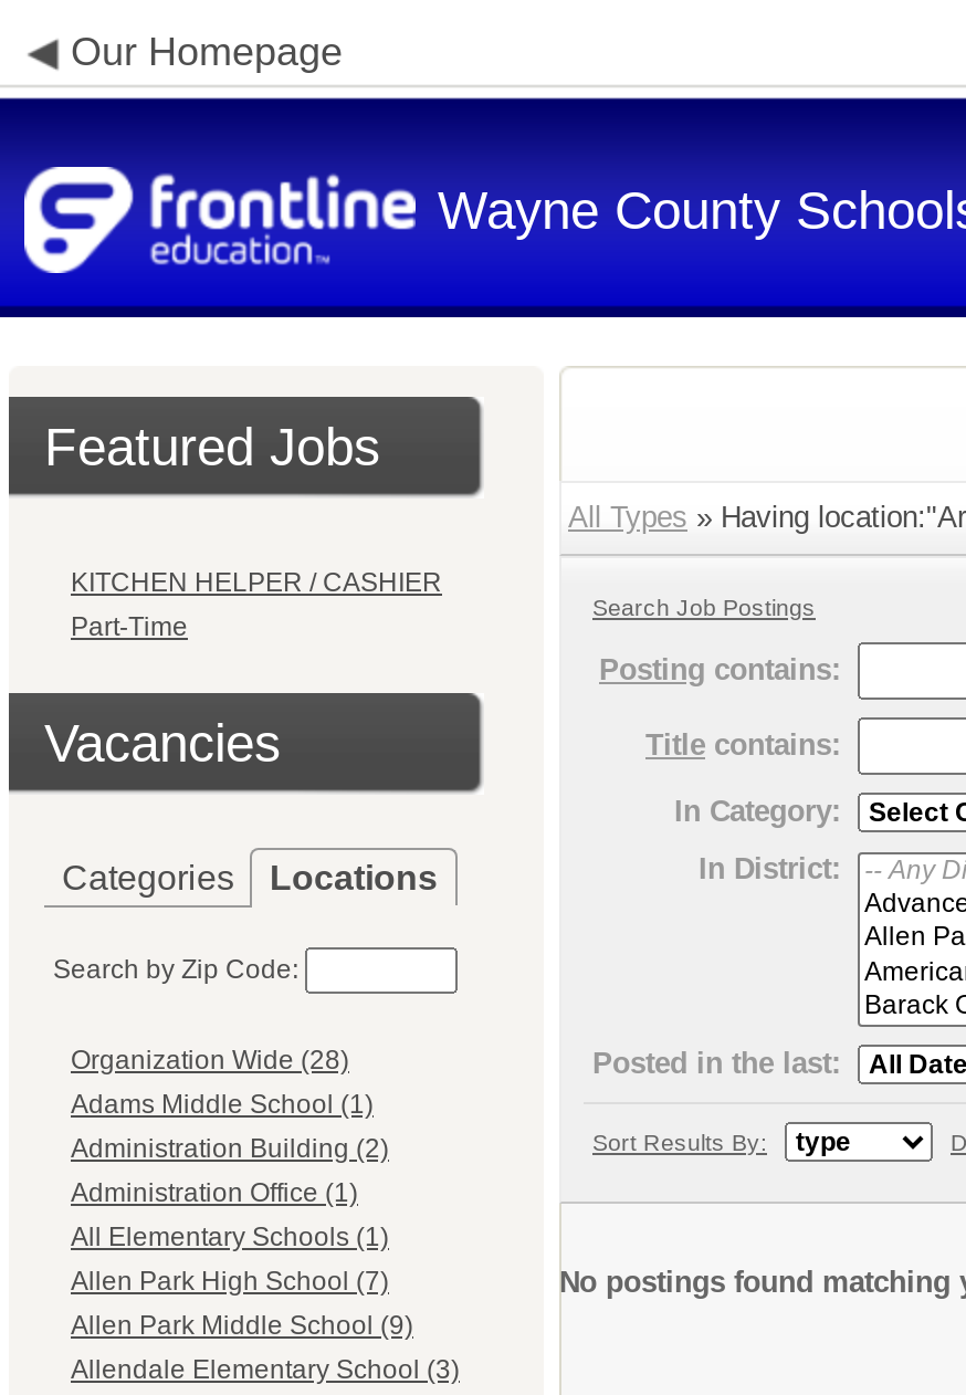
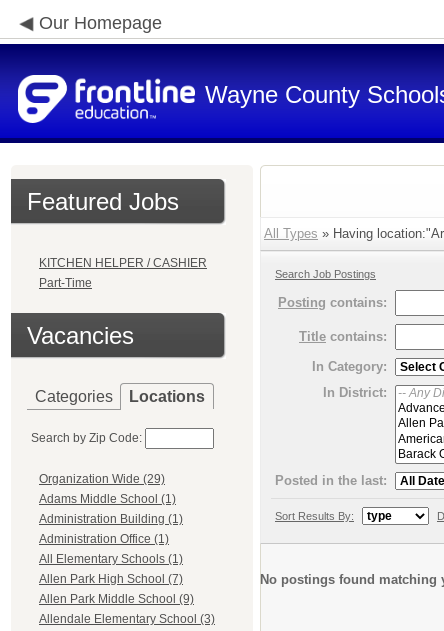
[71,1045,349,1076] Organization Wide (28) -> [39,472,165,486] Organization Wide (29)
[71,1134,389,1165] Administration Building (2) -> [39,512,183,526] Administration Building (1)

